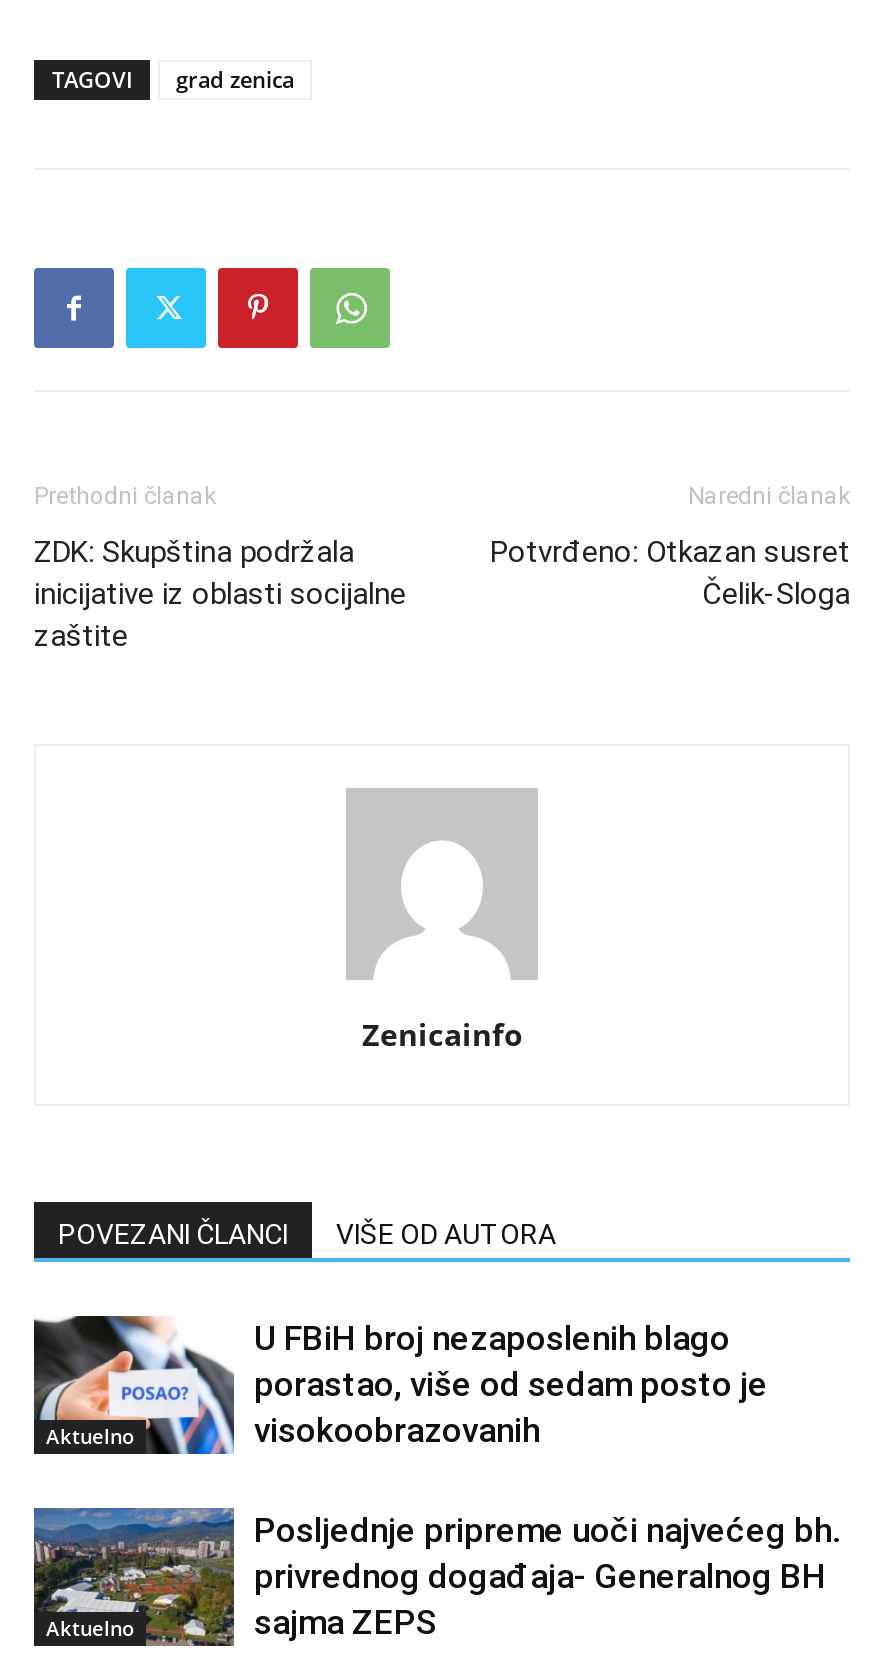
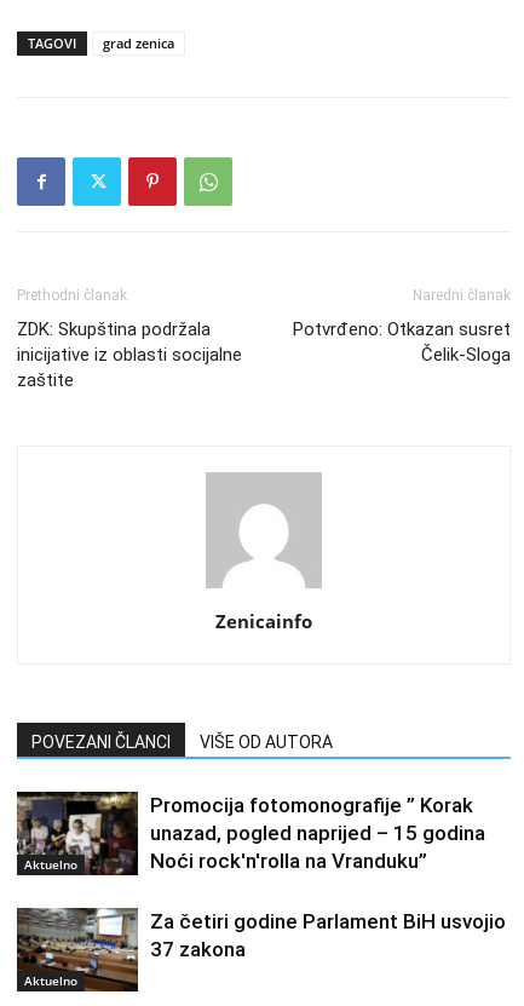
[32,1314,768,1456] [image] | U FBiH broj nezaposlenih blago | porastao, više od sedam posto je | visokoobrazovanih -> [16,791,485,876] [image] | Promocija fotomonografije ” Korak | unazad, pogled naprijed – 15 godina | Noći rock'n'rolla na Vranduku”
[32,1506,840,1648] [image] | Posljednje pripreme uoči najvećeg bh. | privrednog događaja- Generalnog BH | sajma ZEPS -> [16,907,506,993] [image] | Za četiri godine Parlament BiH usvojio | 37 zakona

